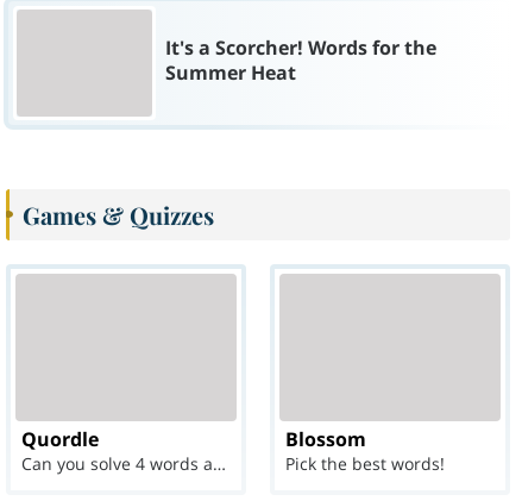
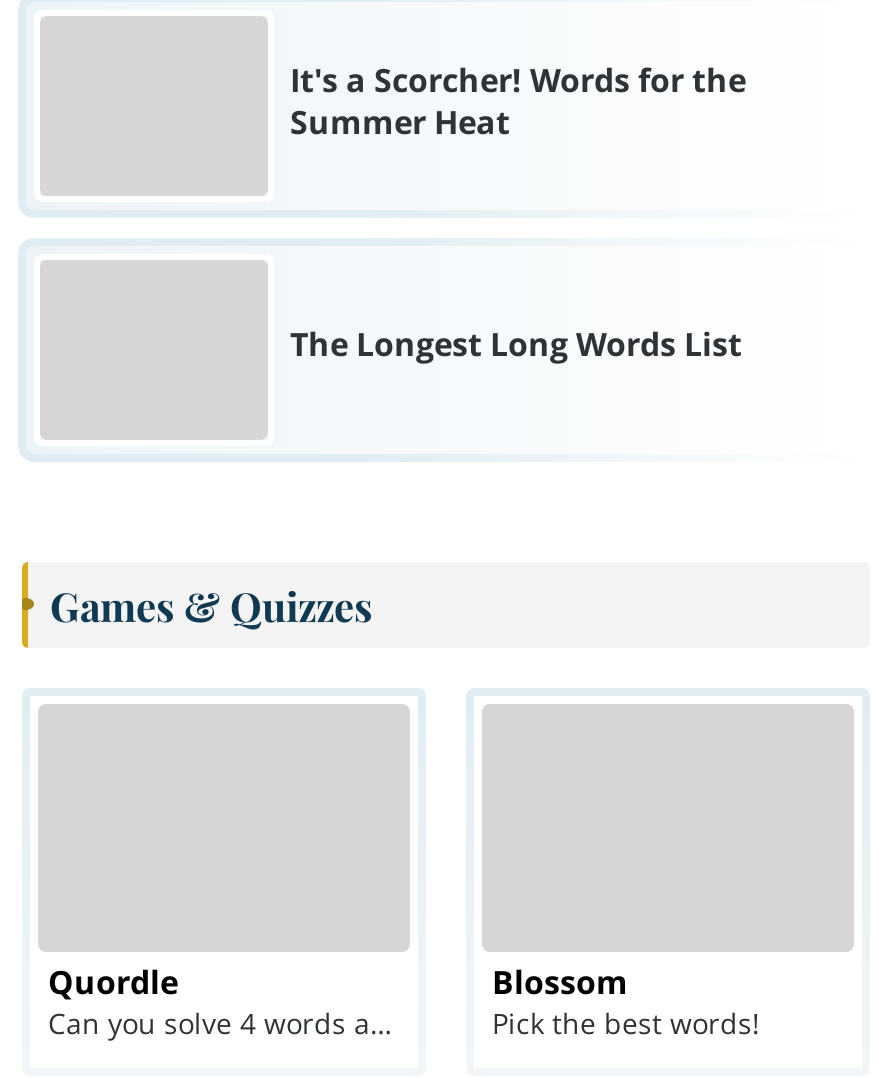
none -> [290,323,742,367] The Longest Long Words List

